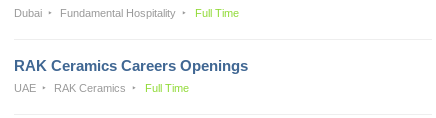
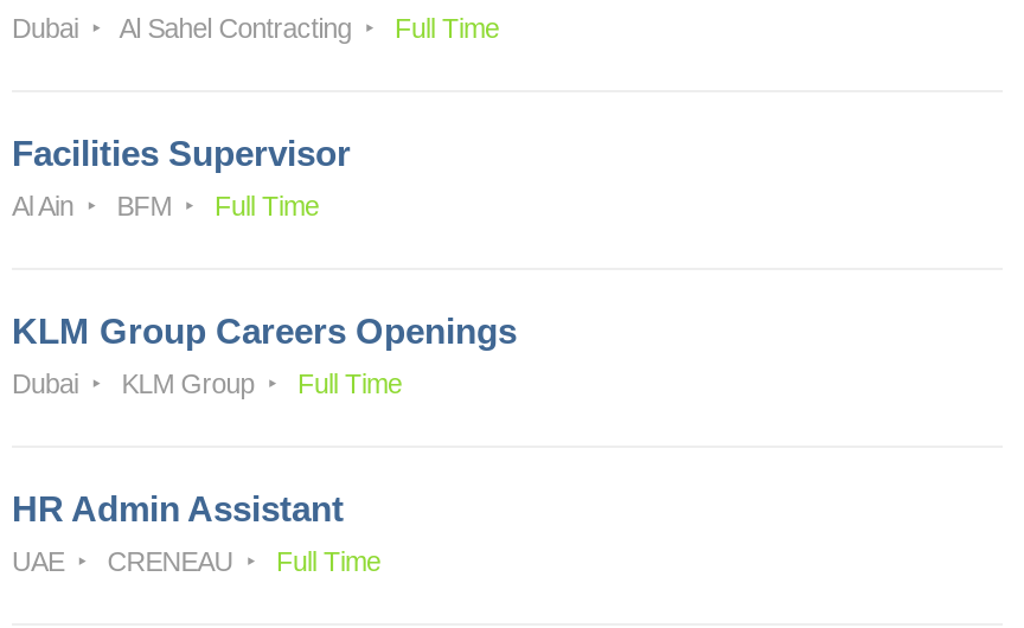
[60,6,176,18] Fundamental Hospitality -> [119,13,351,41] Al Sahel Contracting
[14,56,248,73] RAK Ceramics Careers Openings -> [12,132,517,527] Facilities Supervisor | Al Ain | BFM | Full Time | KLM Group Careers Openings | Dubai | KLM Group | Full Time | HR Admin Assistant
[54,81,126,93] RAK Ceramics -> [107,546,233,575] CRENEAU

